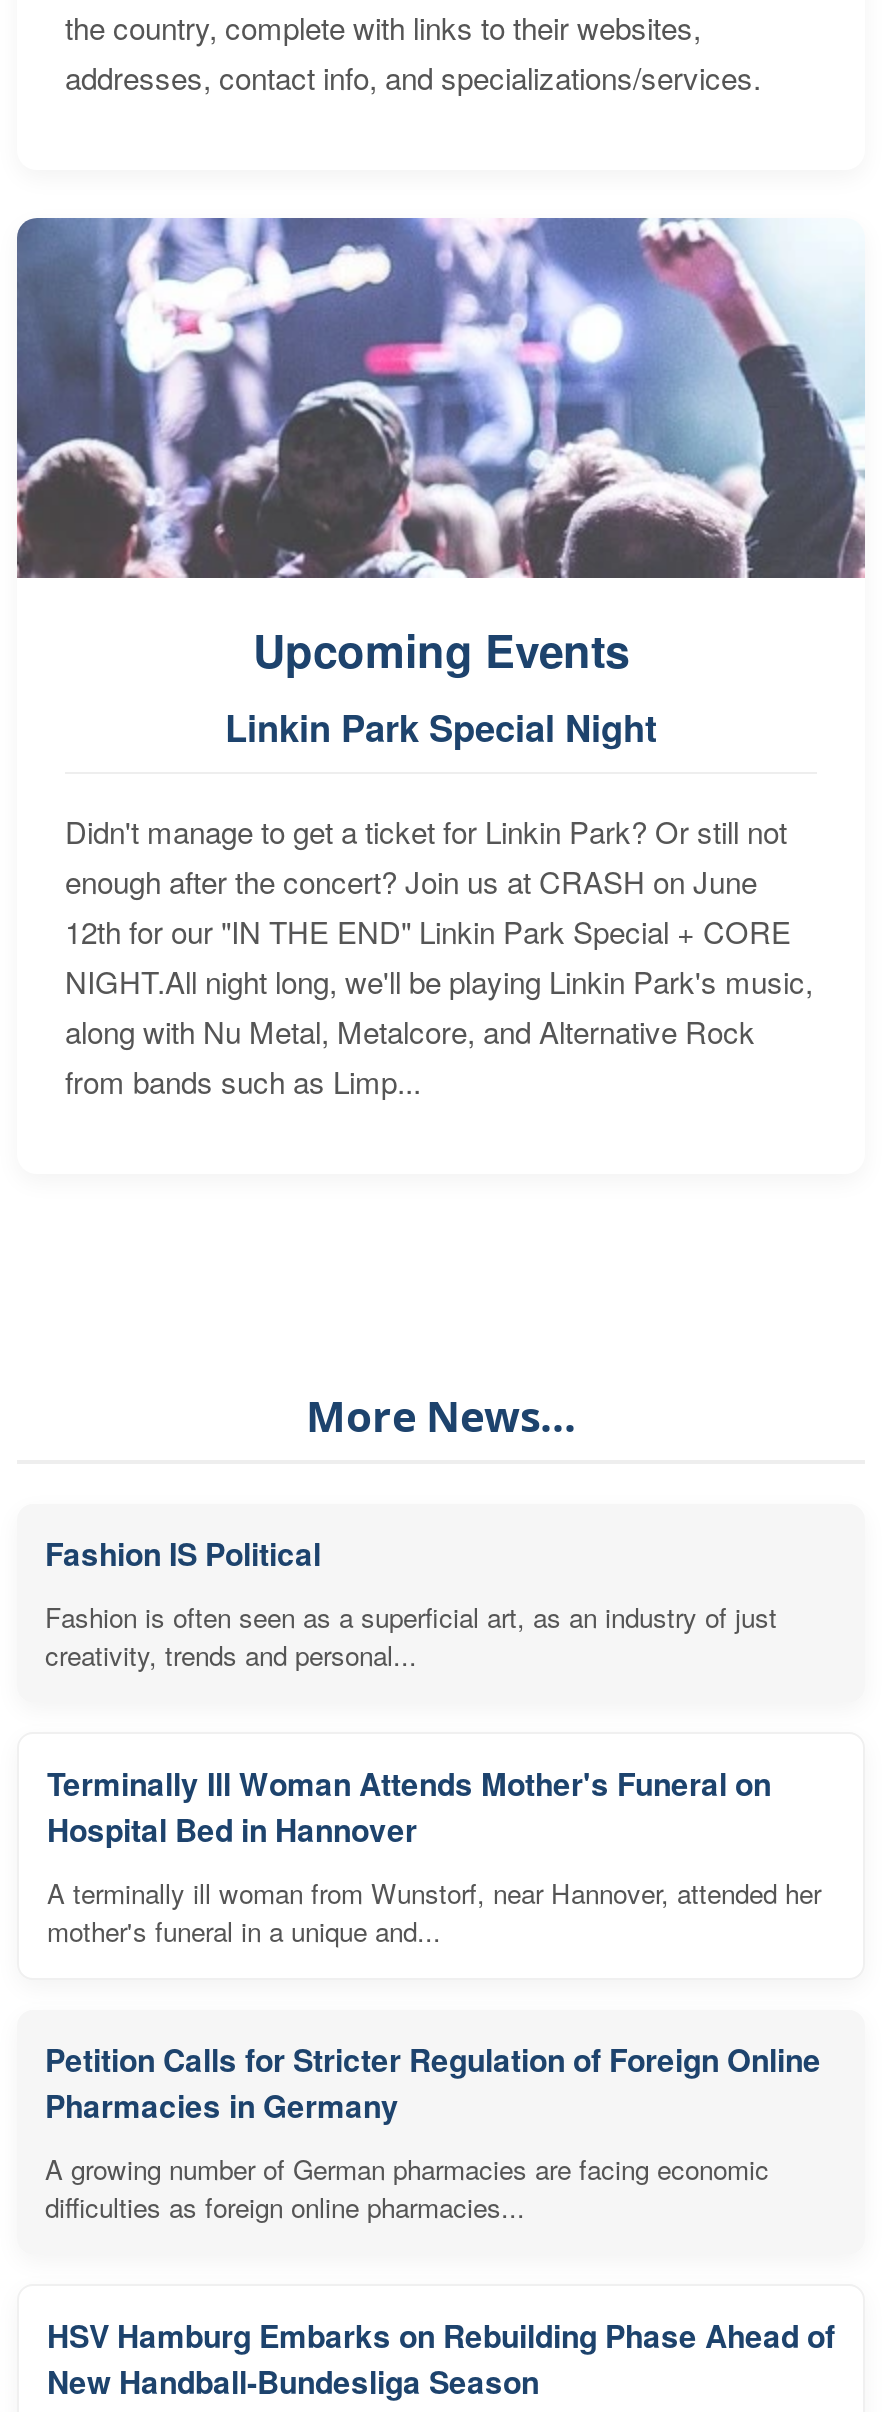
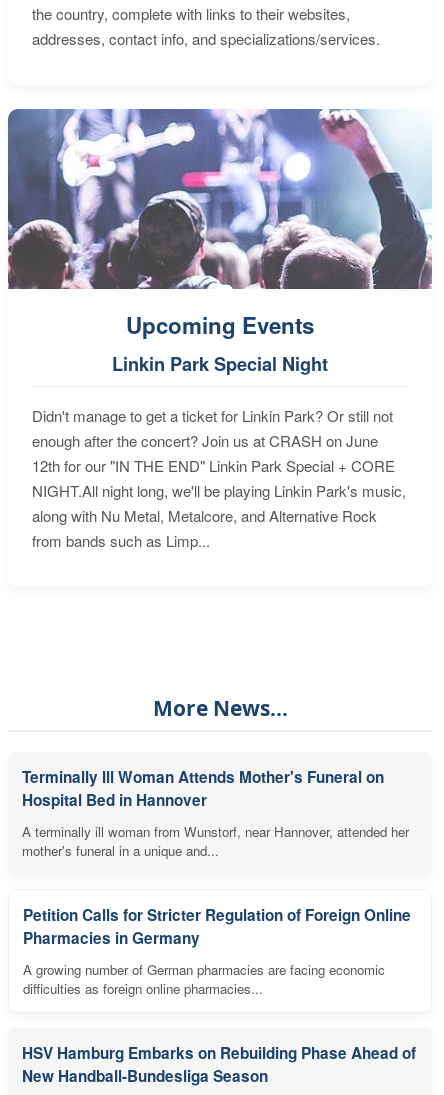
[45,1531,777,1673] Fashion IS Political | Fashion is often seen as a superficial art, as an industry of just | creativity, trends and personal... -> none

